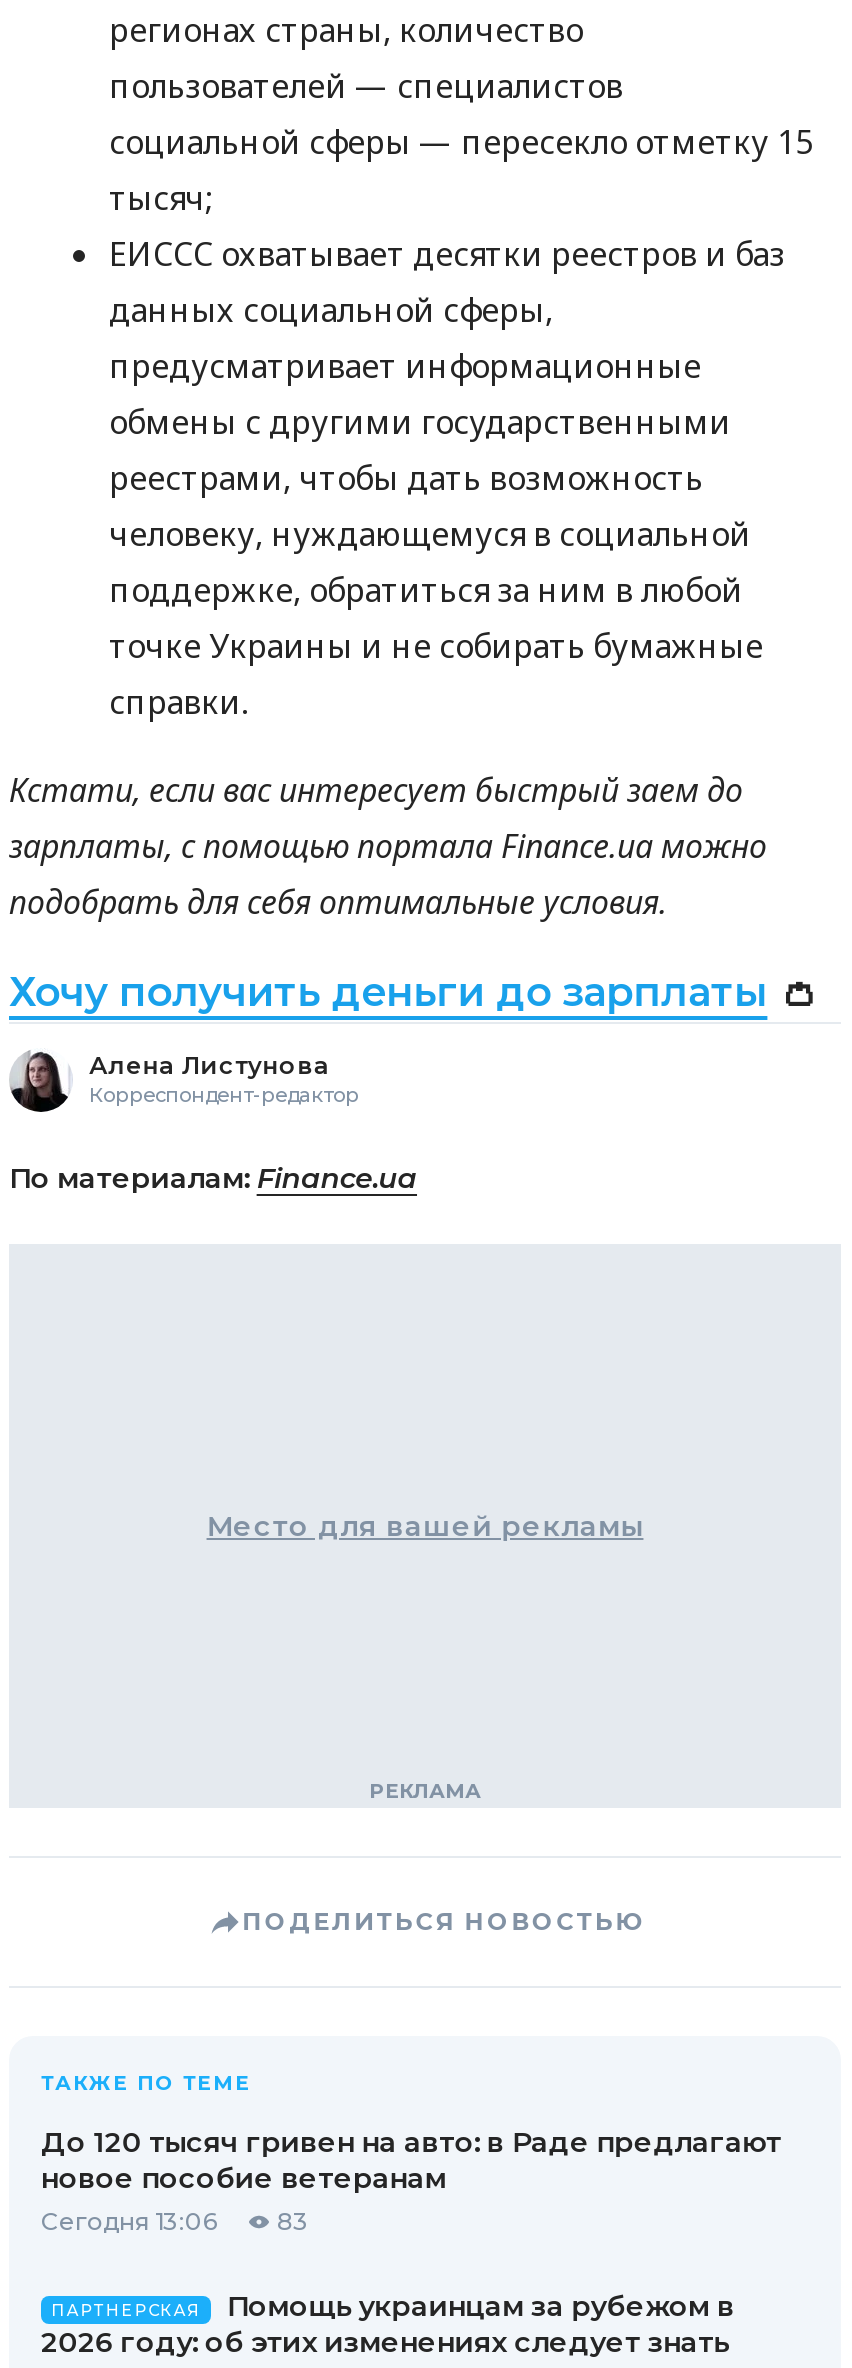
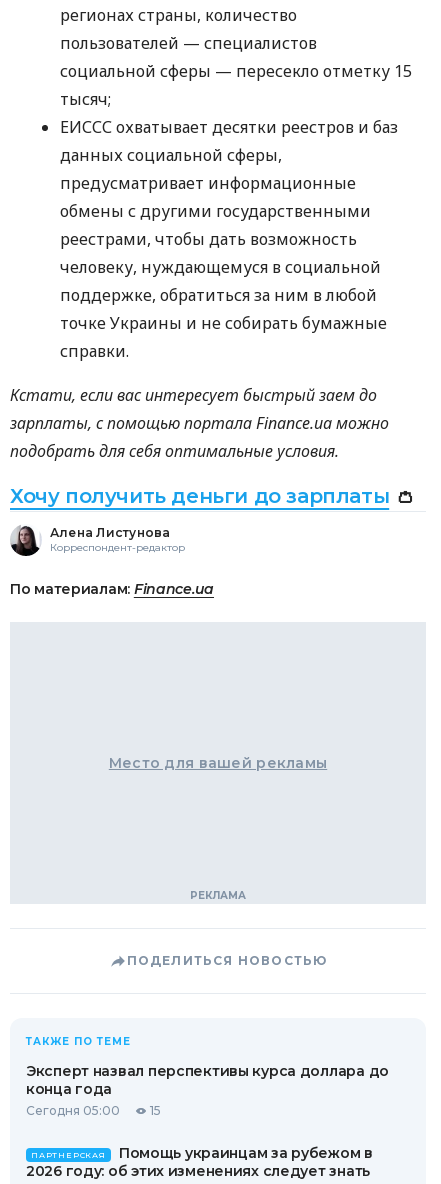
[41,2124,781,2236] До 120 тысяч гривен на авто: в Раде предлагают | новое пособие ветеранам | Сегодня 13:06 | 83 -> [26,1062,389,1118] Эксперт назвал перспективы курса доллара до | конца года | Сегодня 05:00 | 15

